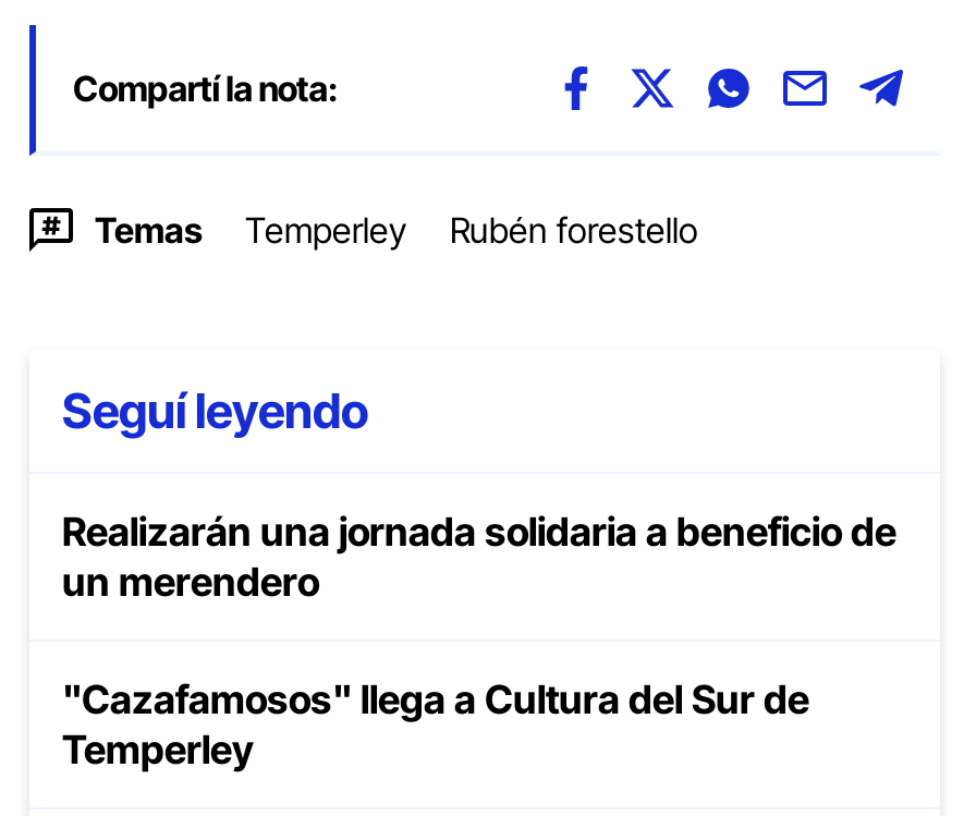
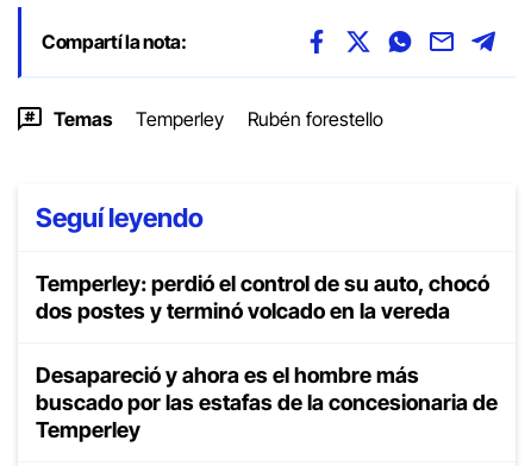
[62,509,896,605] Realizarán una jornada solidaria a beneficio de | un merendero -> [36,271,489,323] Temperley: perdió el control de su auto, chocó | dos postes y terminó volcado en la vereda
[62,677,809,722] "Cazafamosos" llega a Cultura del Sur de -> [36,363,498,415] Desapareció y ahora es el hombre más | buscado por las estafas de la concesionaria de

